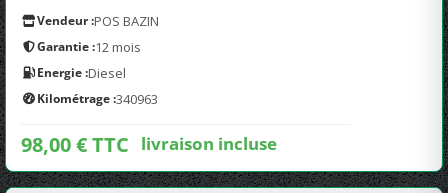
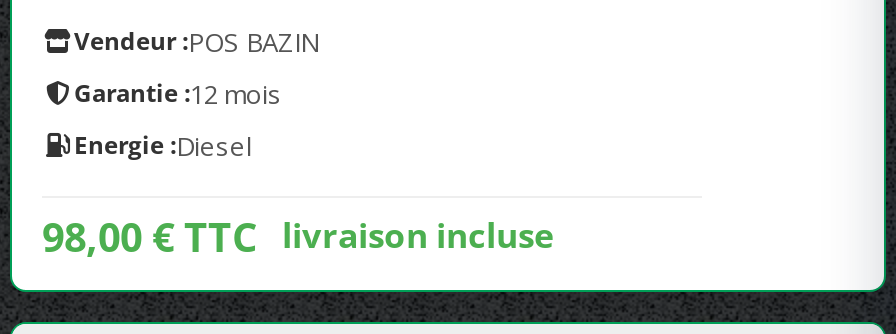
[37,90,158,108] Kilométrage : 340963 -> none

